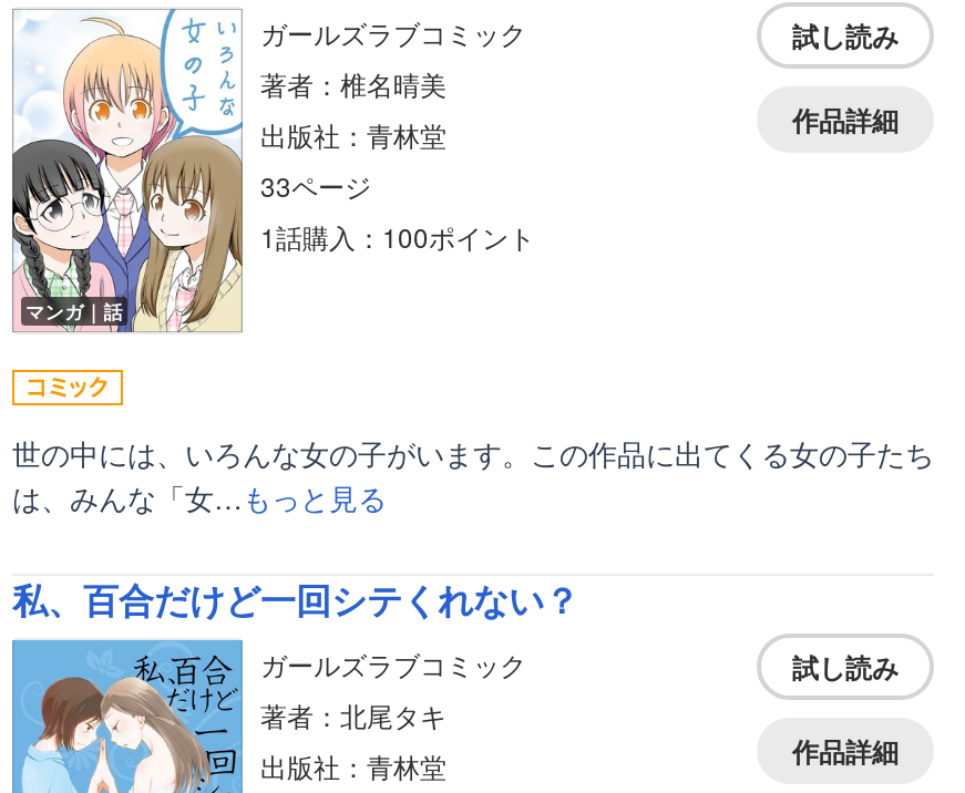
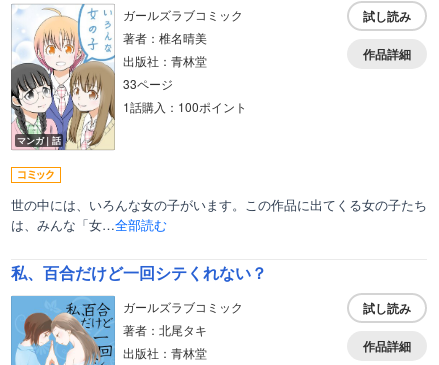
[12,476,387,518] は、みんな「女…もっと見る -> [11,215,167,234] は、みんな「女…全部読む

